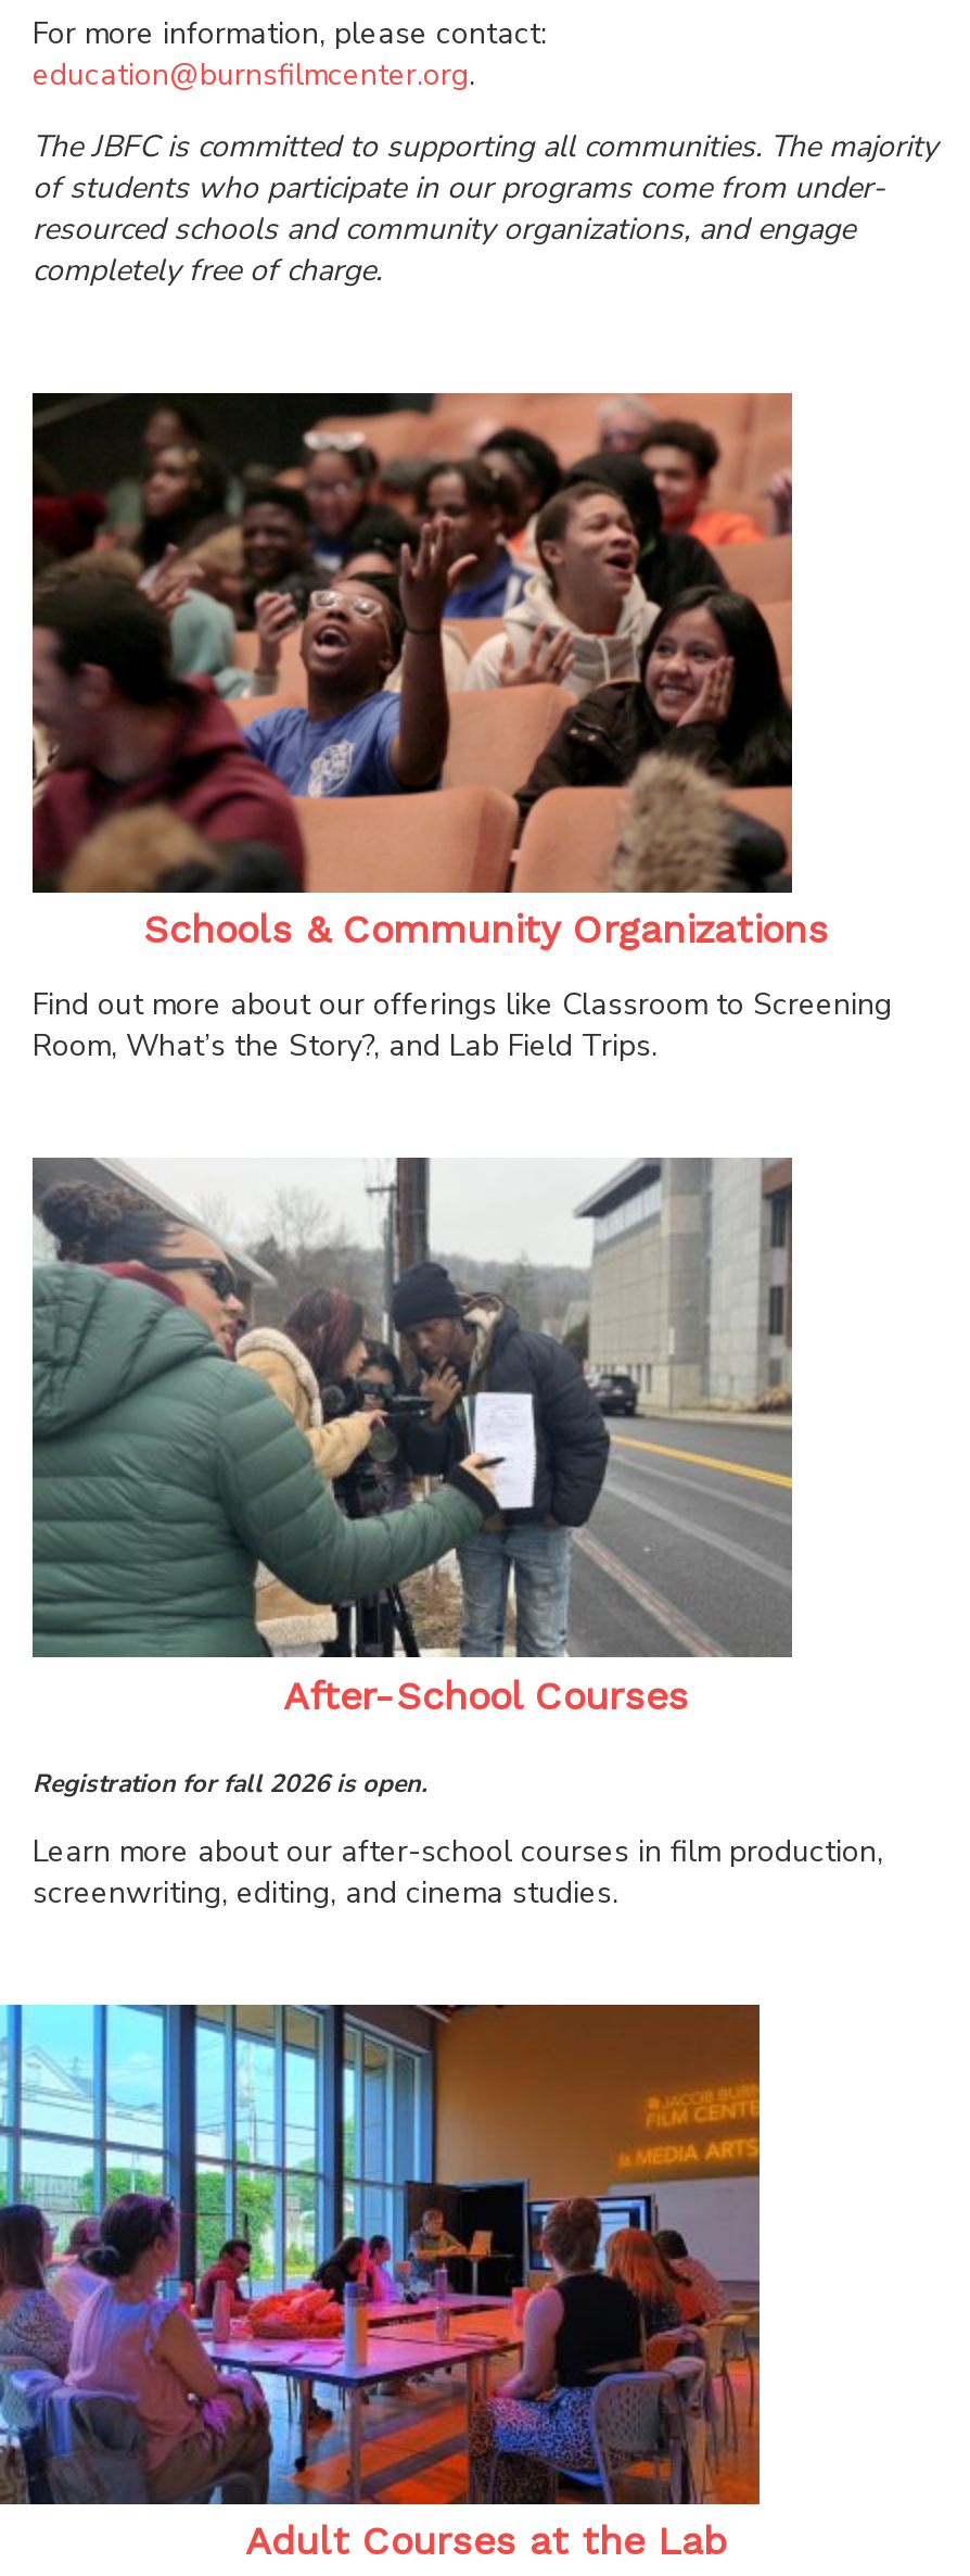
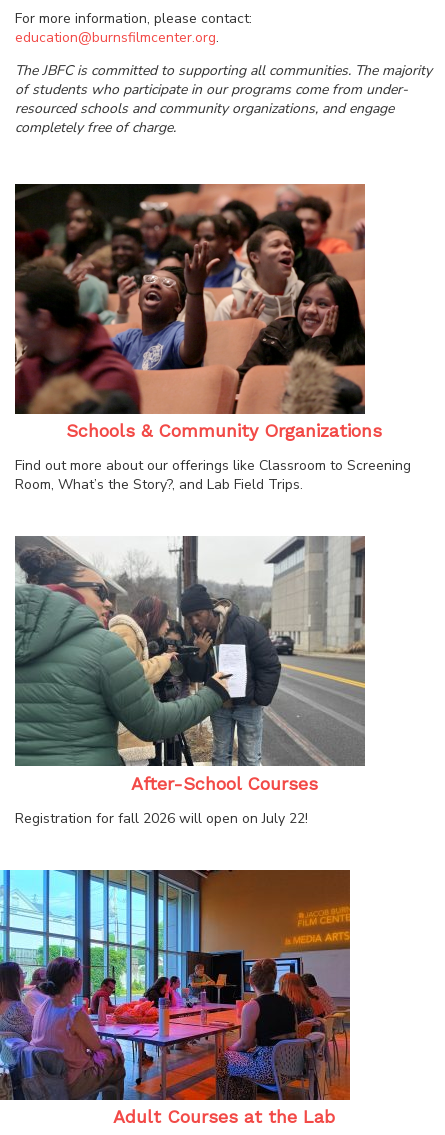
[33,1765,883,1912] Registration for fall 2026 is open. | Learn more about our after-school courses in film production, | screenwriting, editing, and cinema studies. -> [15,808,308,827] Registration for fall 2026 will open on July 22!

